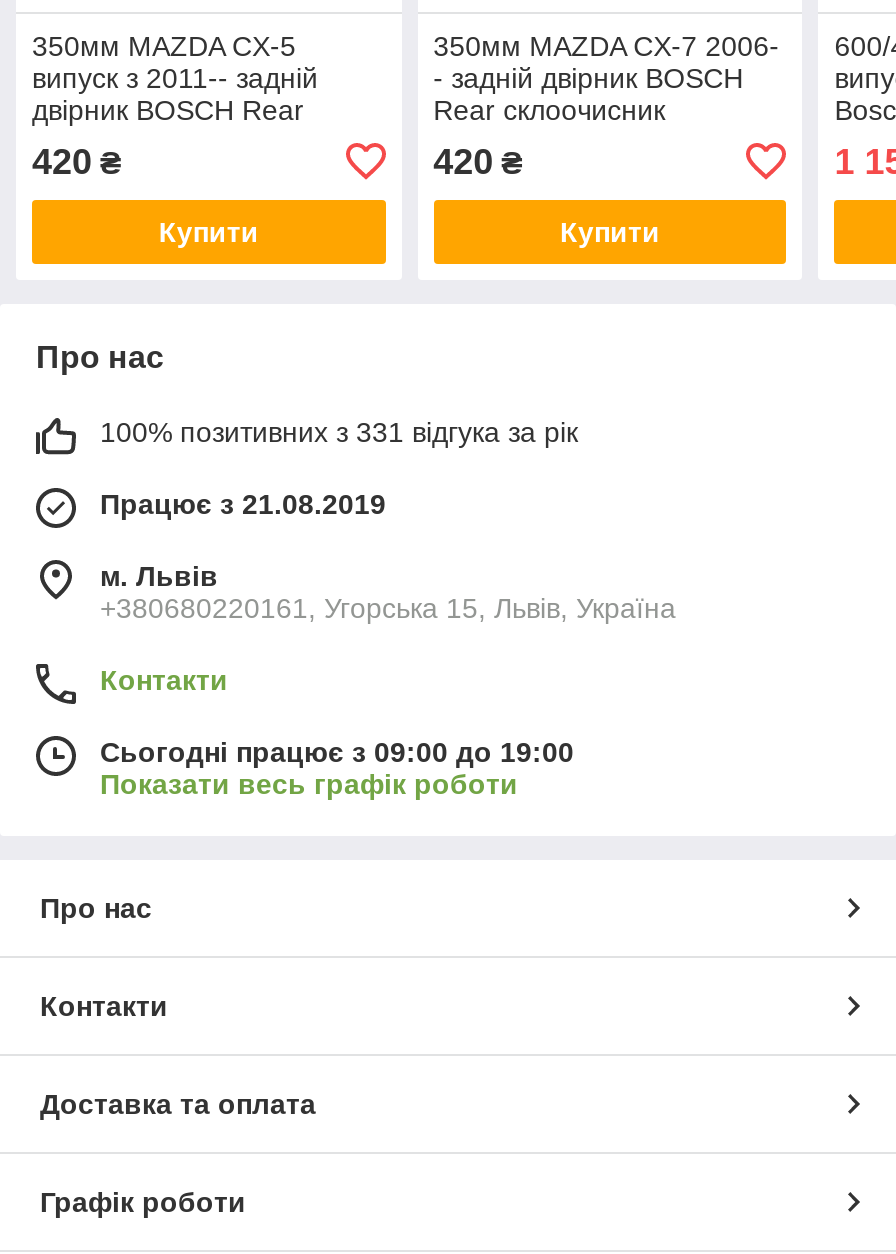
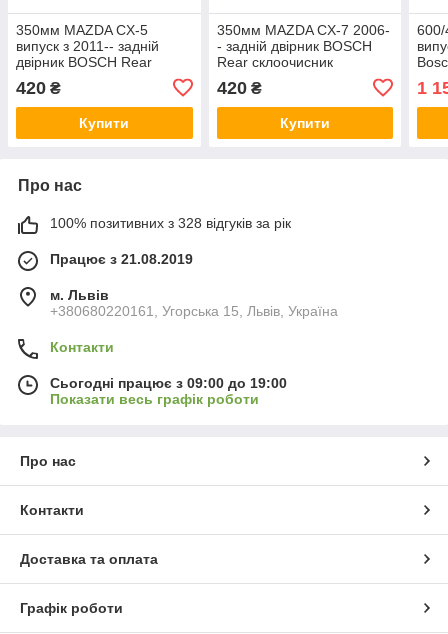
[100,415,578,447] 100% позитивних з 331 відгука за рік -> [50,215,291,231] 100% позитивних з 328 відгуків за рік

